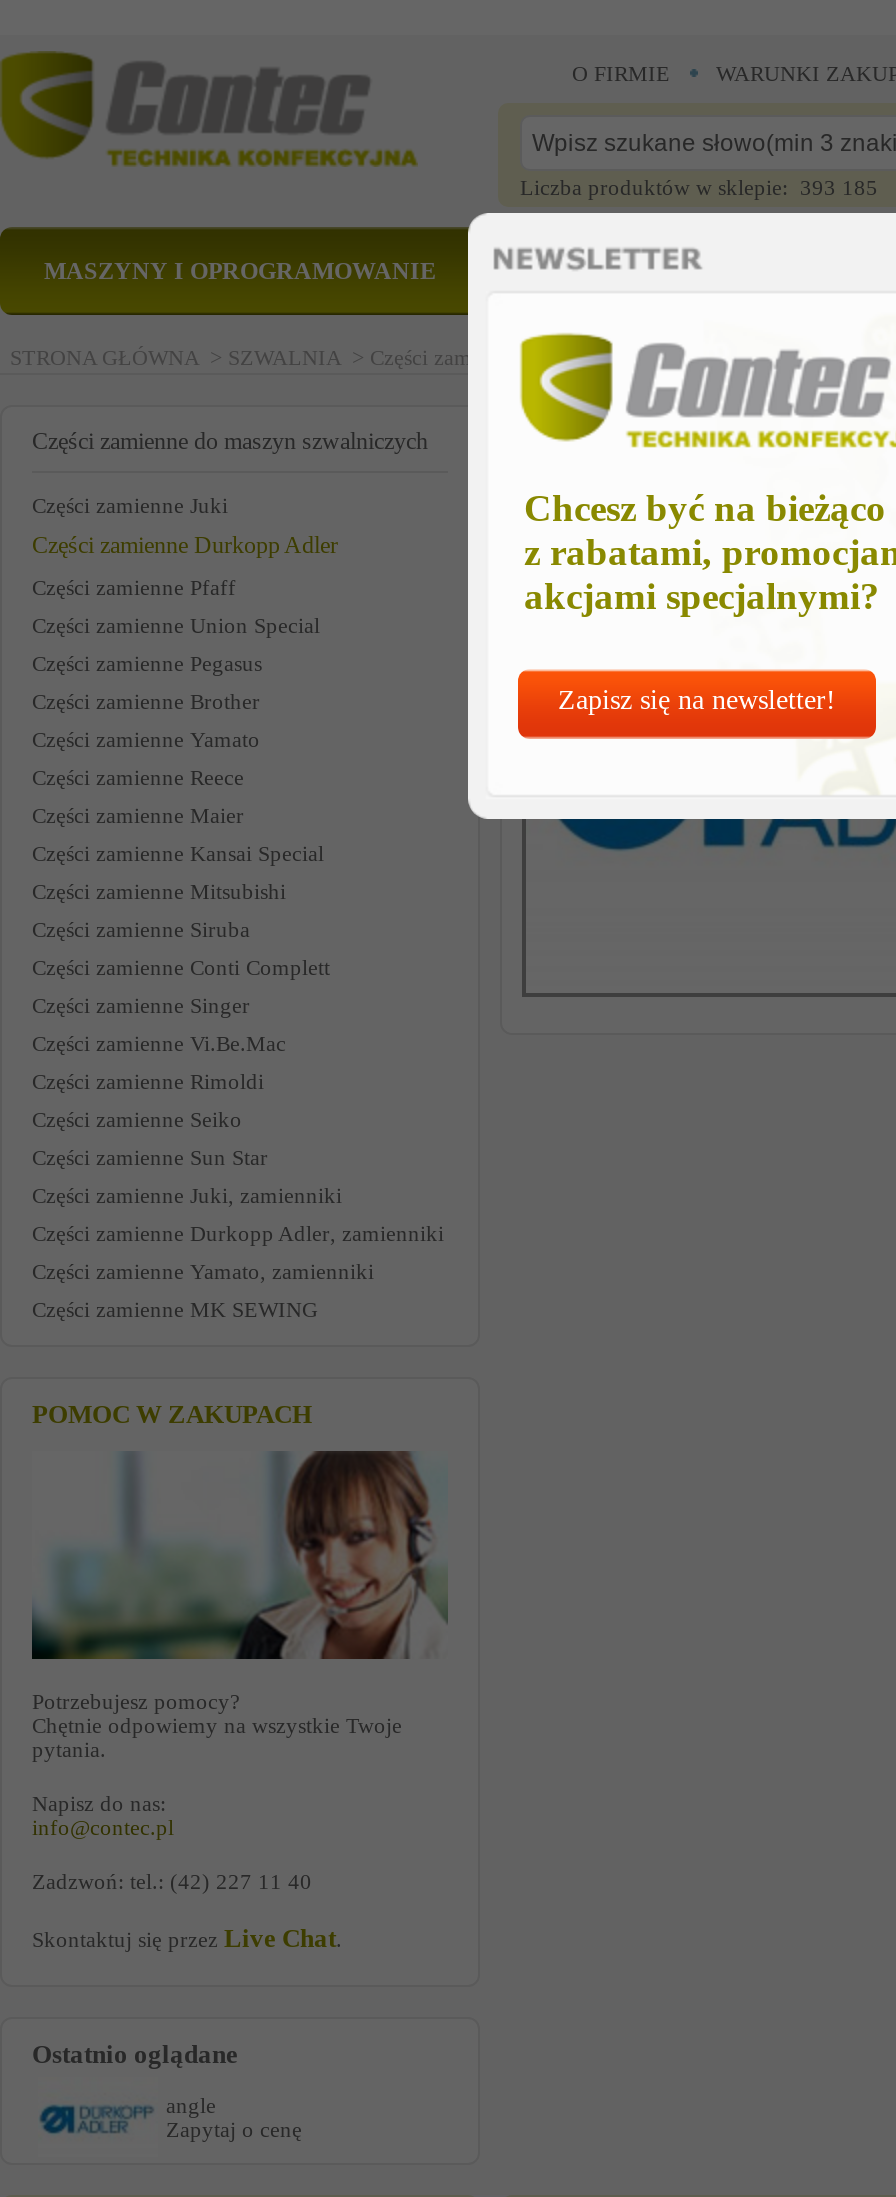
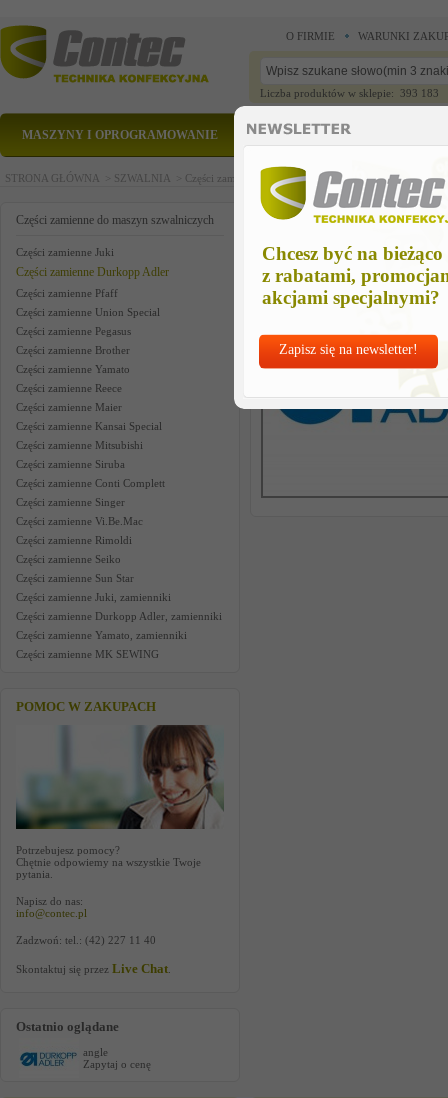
[520,175,878,199] Liczba produktów w sklepie: 393 185 -> [260,87,439,99] Liczba produktów w sklepie: 393 183

